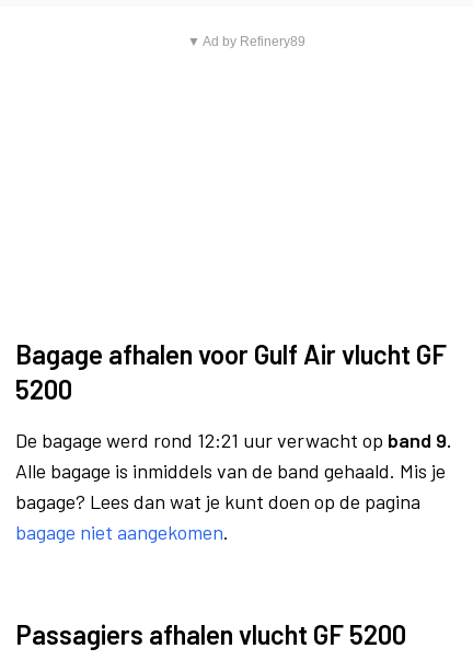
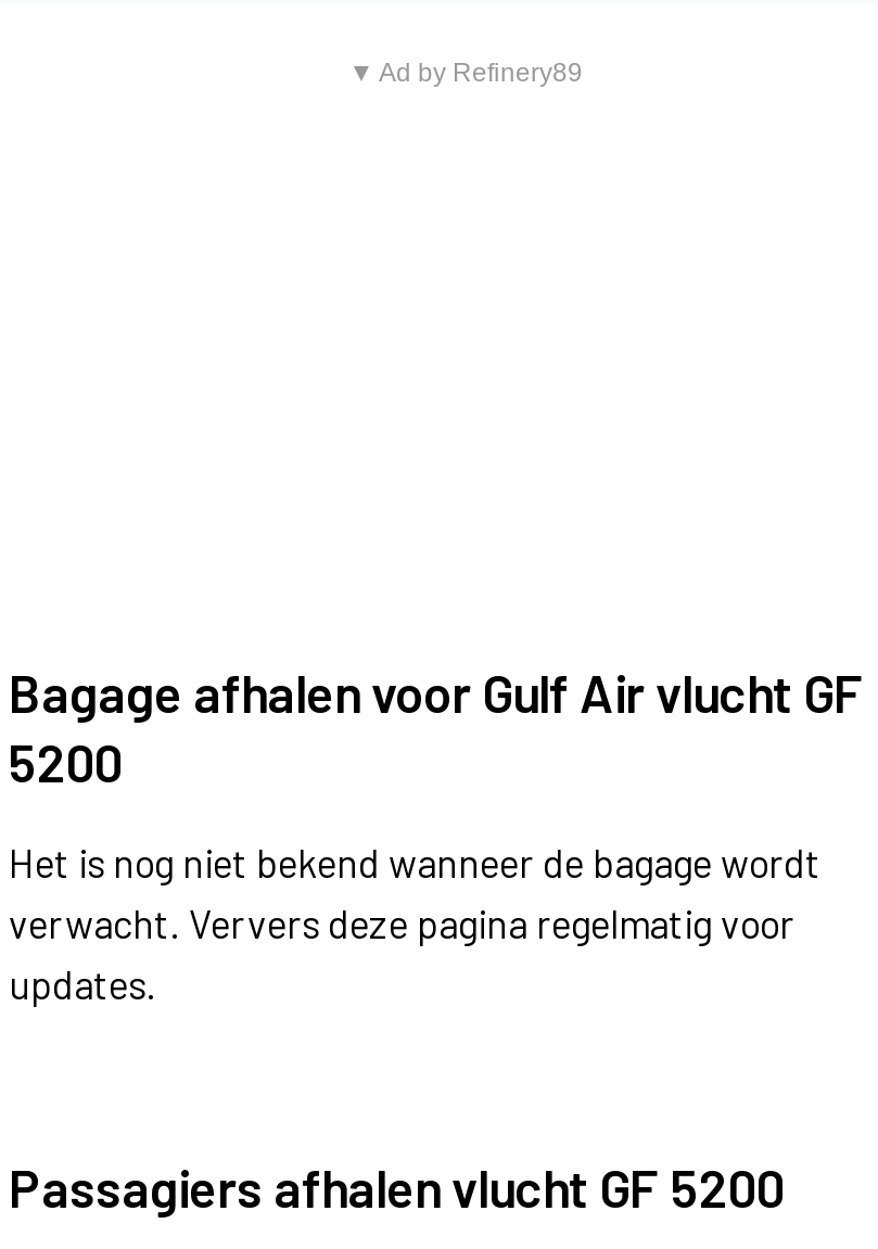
[15,428,451,544] De bagage werd rond 12:21 uur verwacht op band 9. | Alle bagage is inmiddels van de band gehaald. Mis je | bagage? Lees dan wat je kunt doen op de pagina | bagage niet aangekomen. -> [9,839,820,1008] Het is nog niet bekend wanneer de bagage wordt | verwacht. Ververs deze pagina regelmatig voor | updates.

